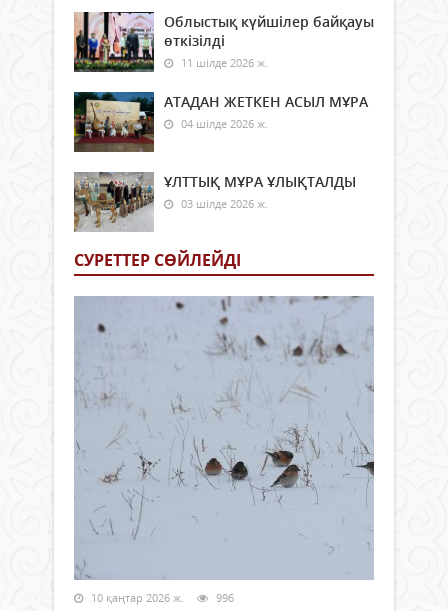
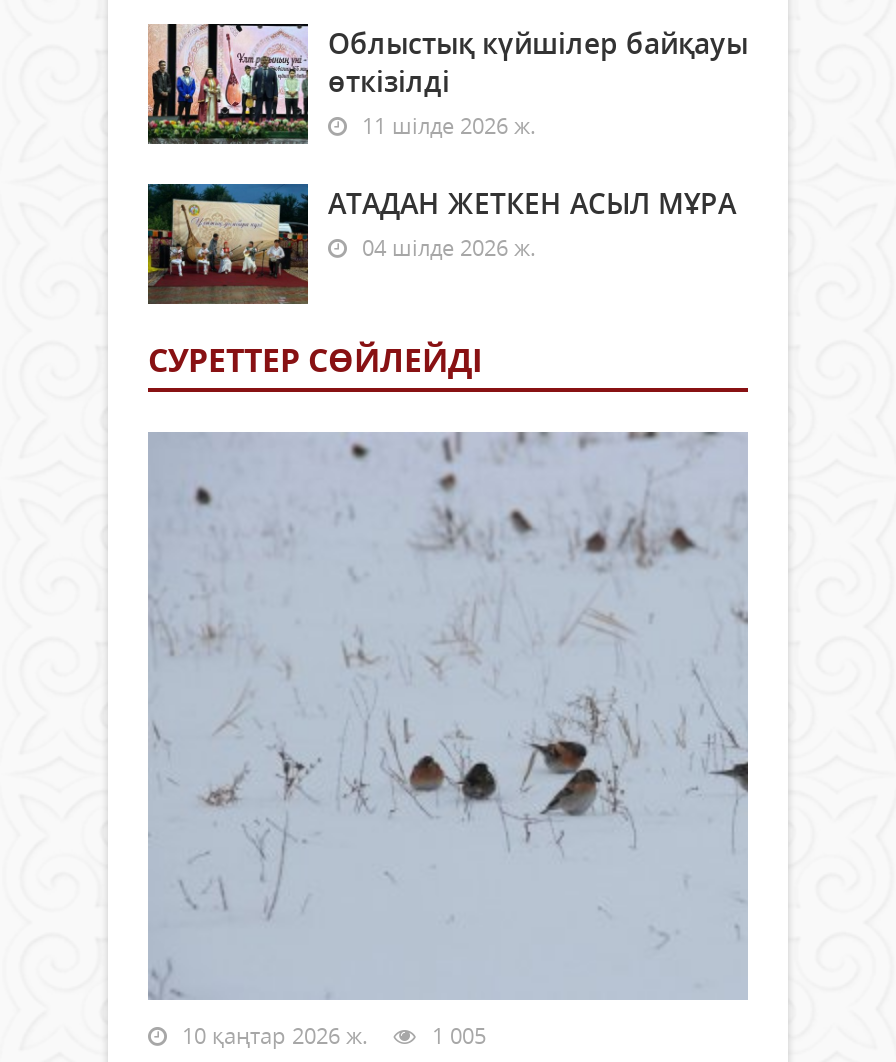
[73,171,356,231] [image] | ҰЛТТЫҚ МҰРА ҰЛЫҚТАЛДЫ | 03 шілде 2026 ж. -> none
[88,590,234,605] 10 қаңтар 2026 ж. 996 -> [176,1019,486,1049] 10 қаңтар 2026 ж. 1 005

